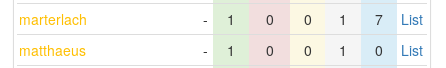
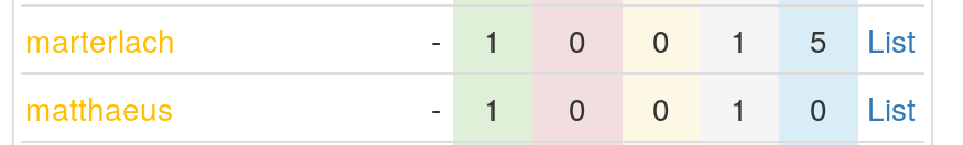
[375,9,383,29] 7 -> [810,18,827,62] 5

